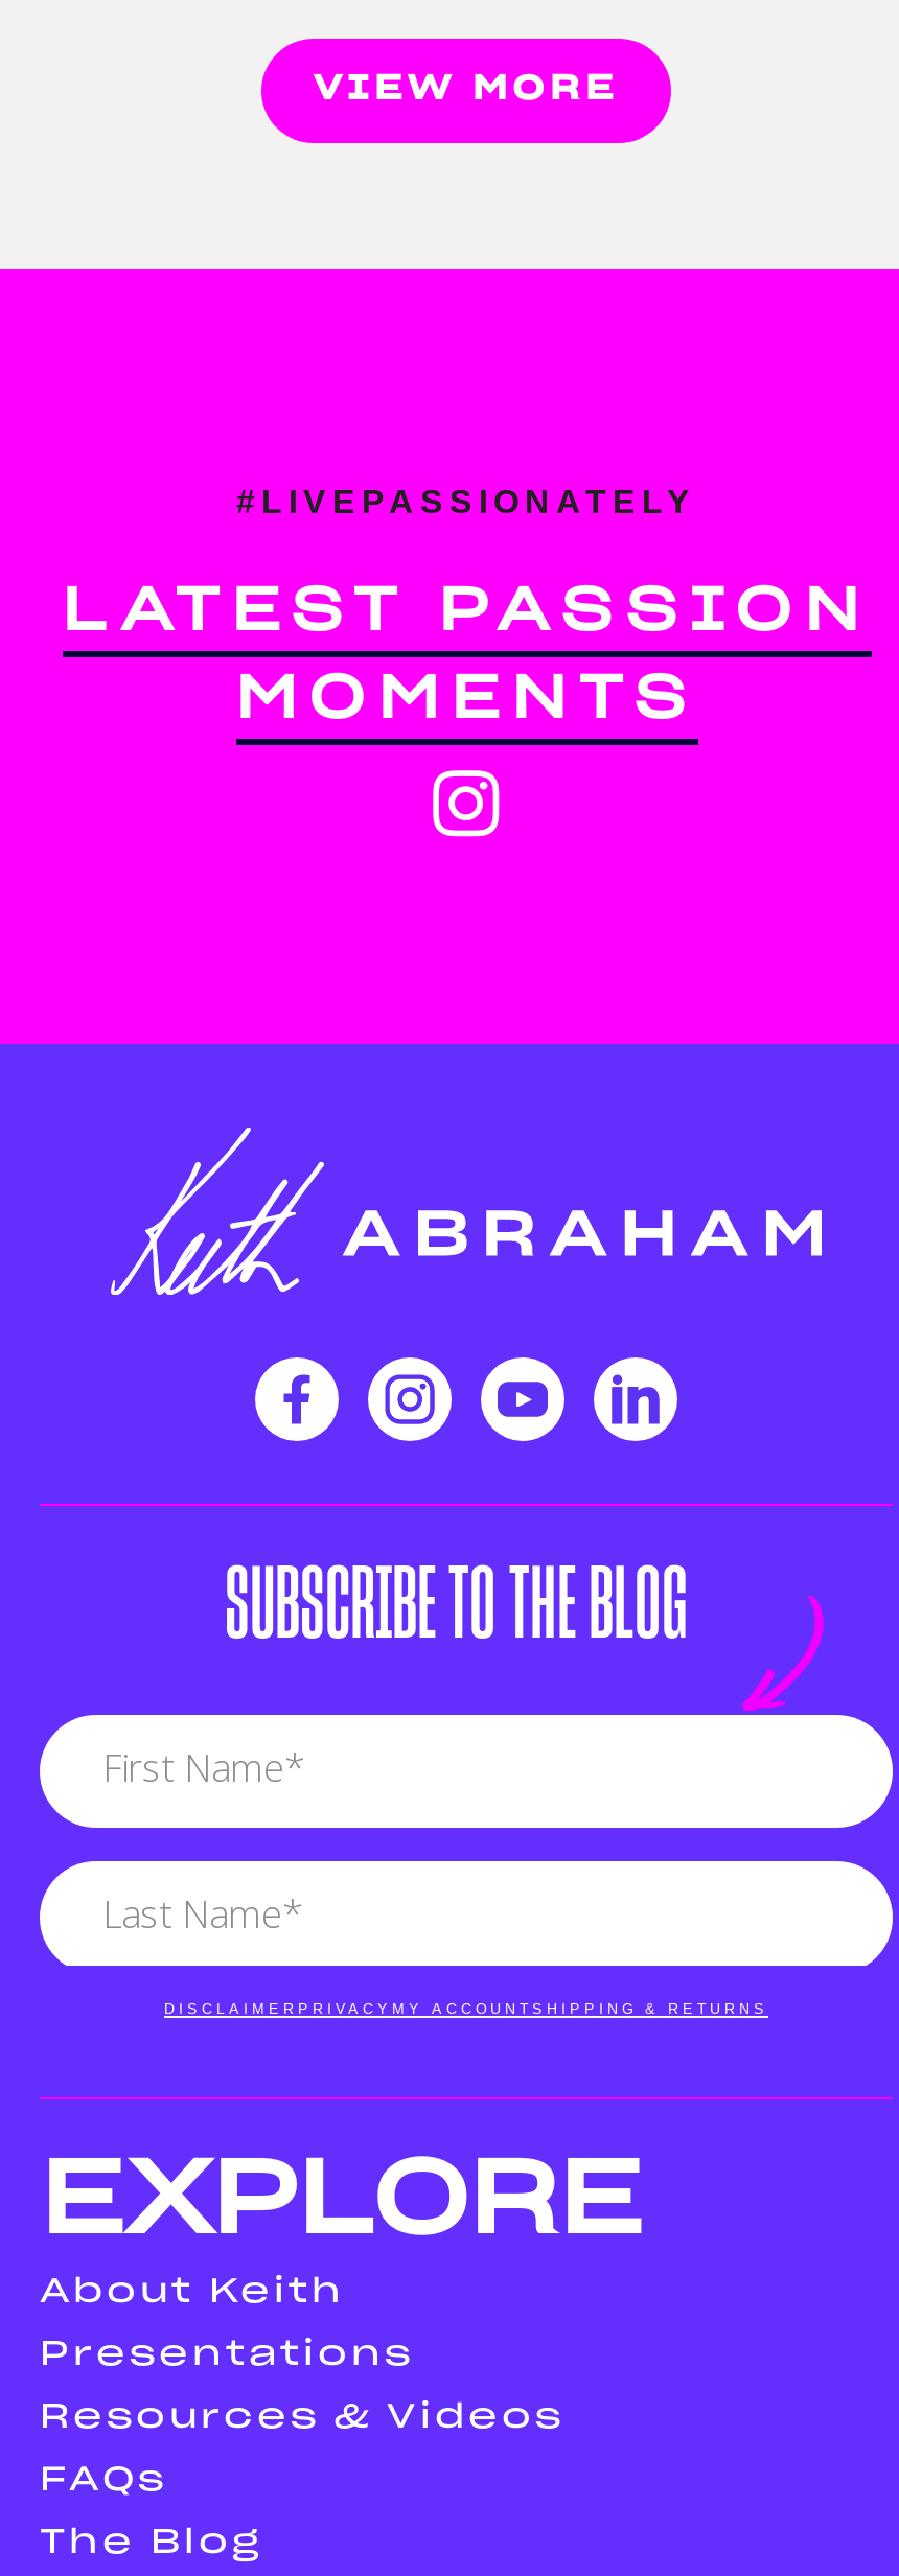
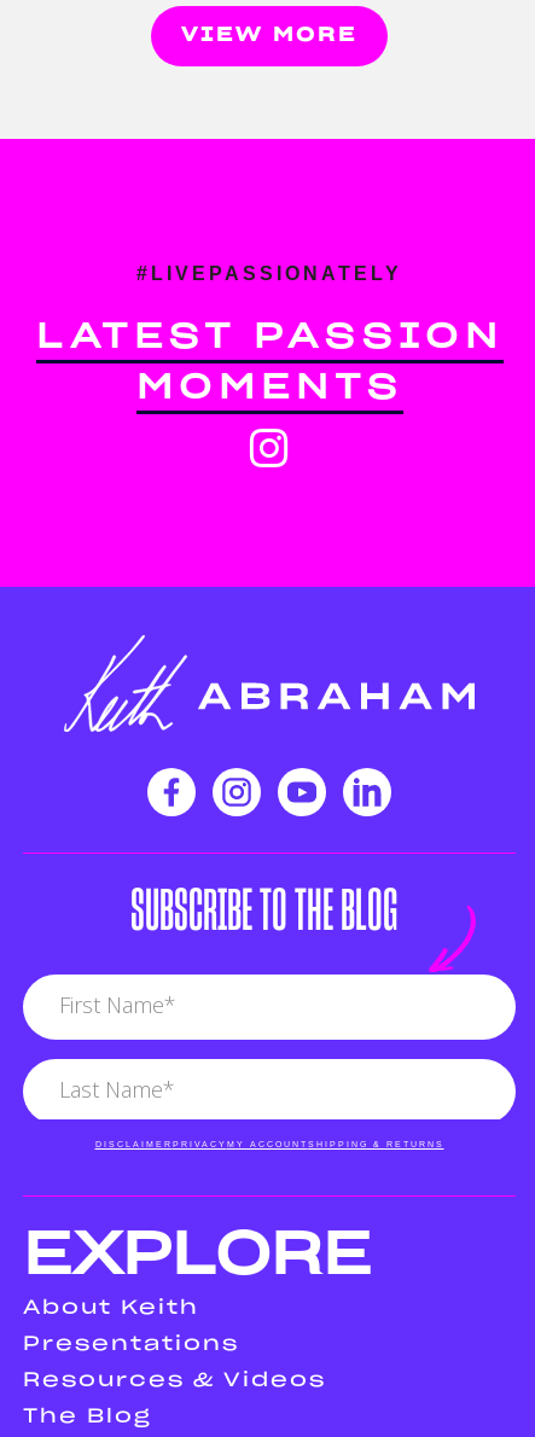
[40,2464,167,2497] FAQs -> none

